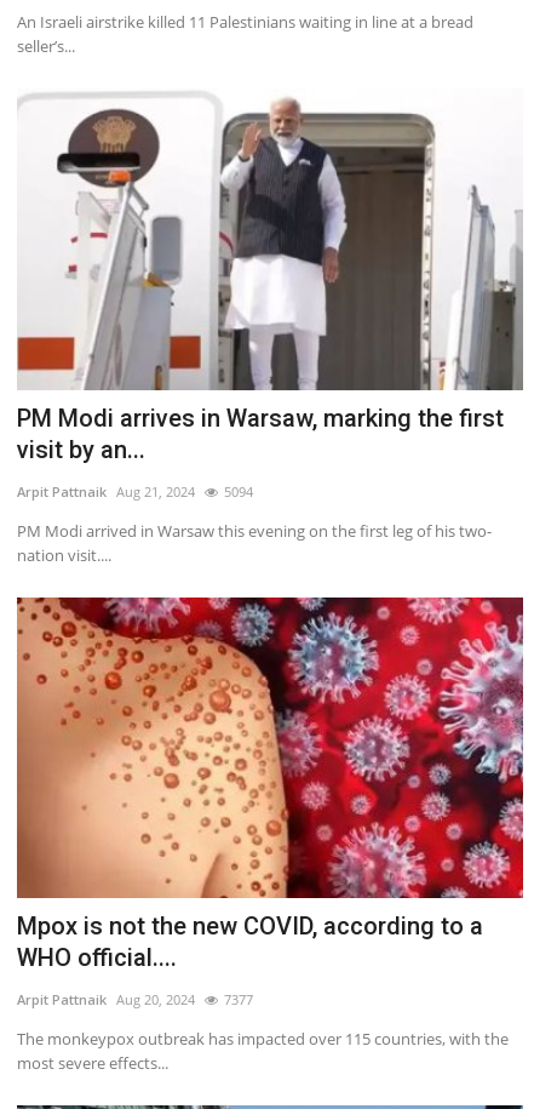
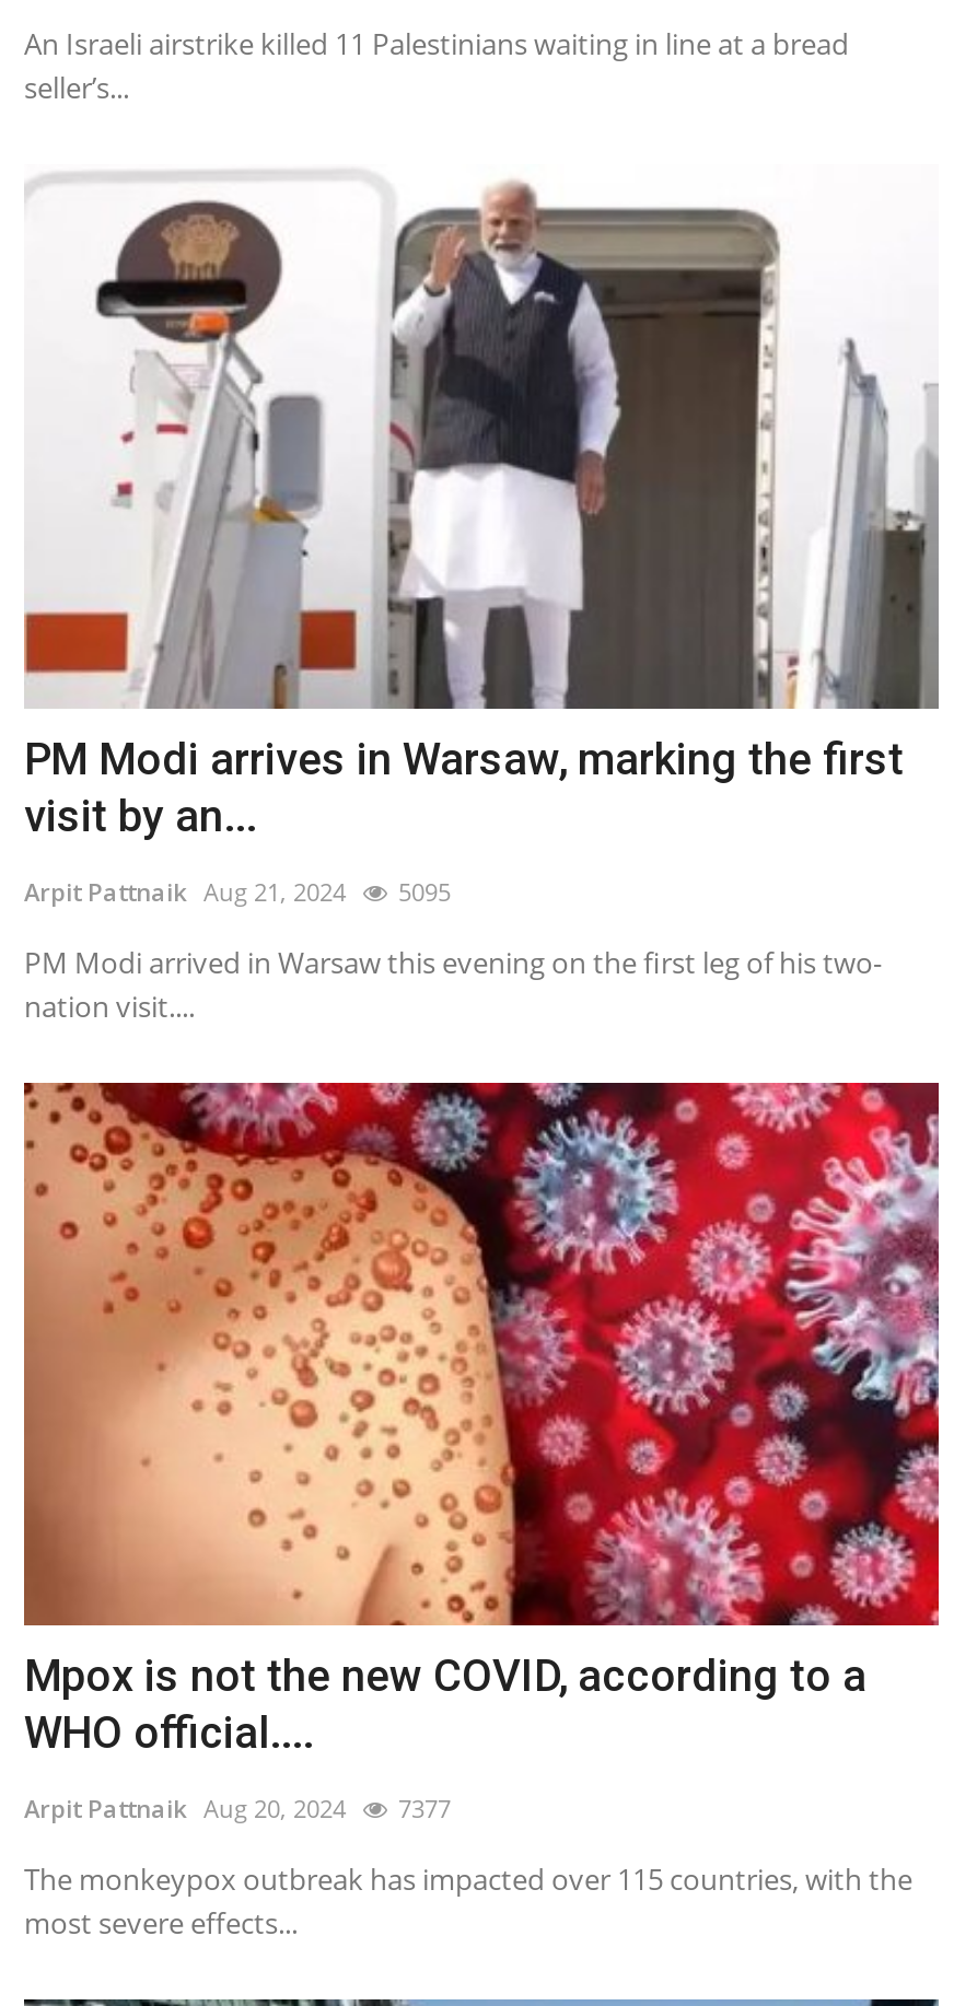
[17,482,253,500] Arpit Pattnaik Aug 21, 2024 5094 -> [24,874,451,907] Arpit Pattnaik Aug 21, 2024 5095

